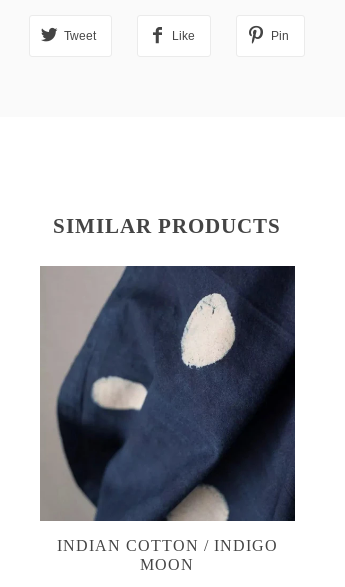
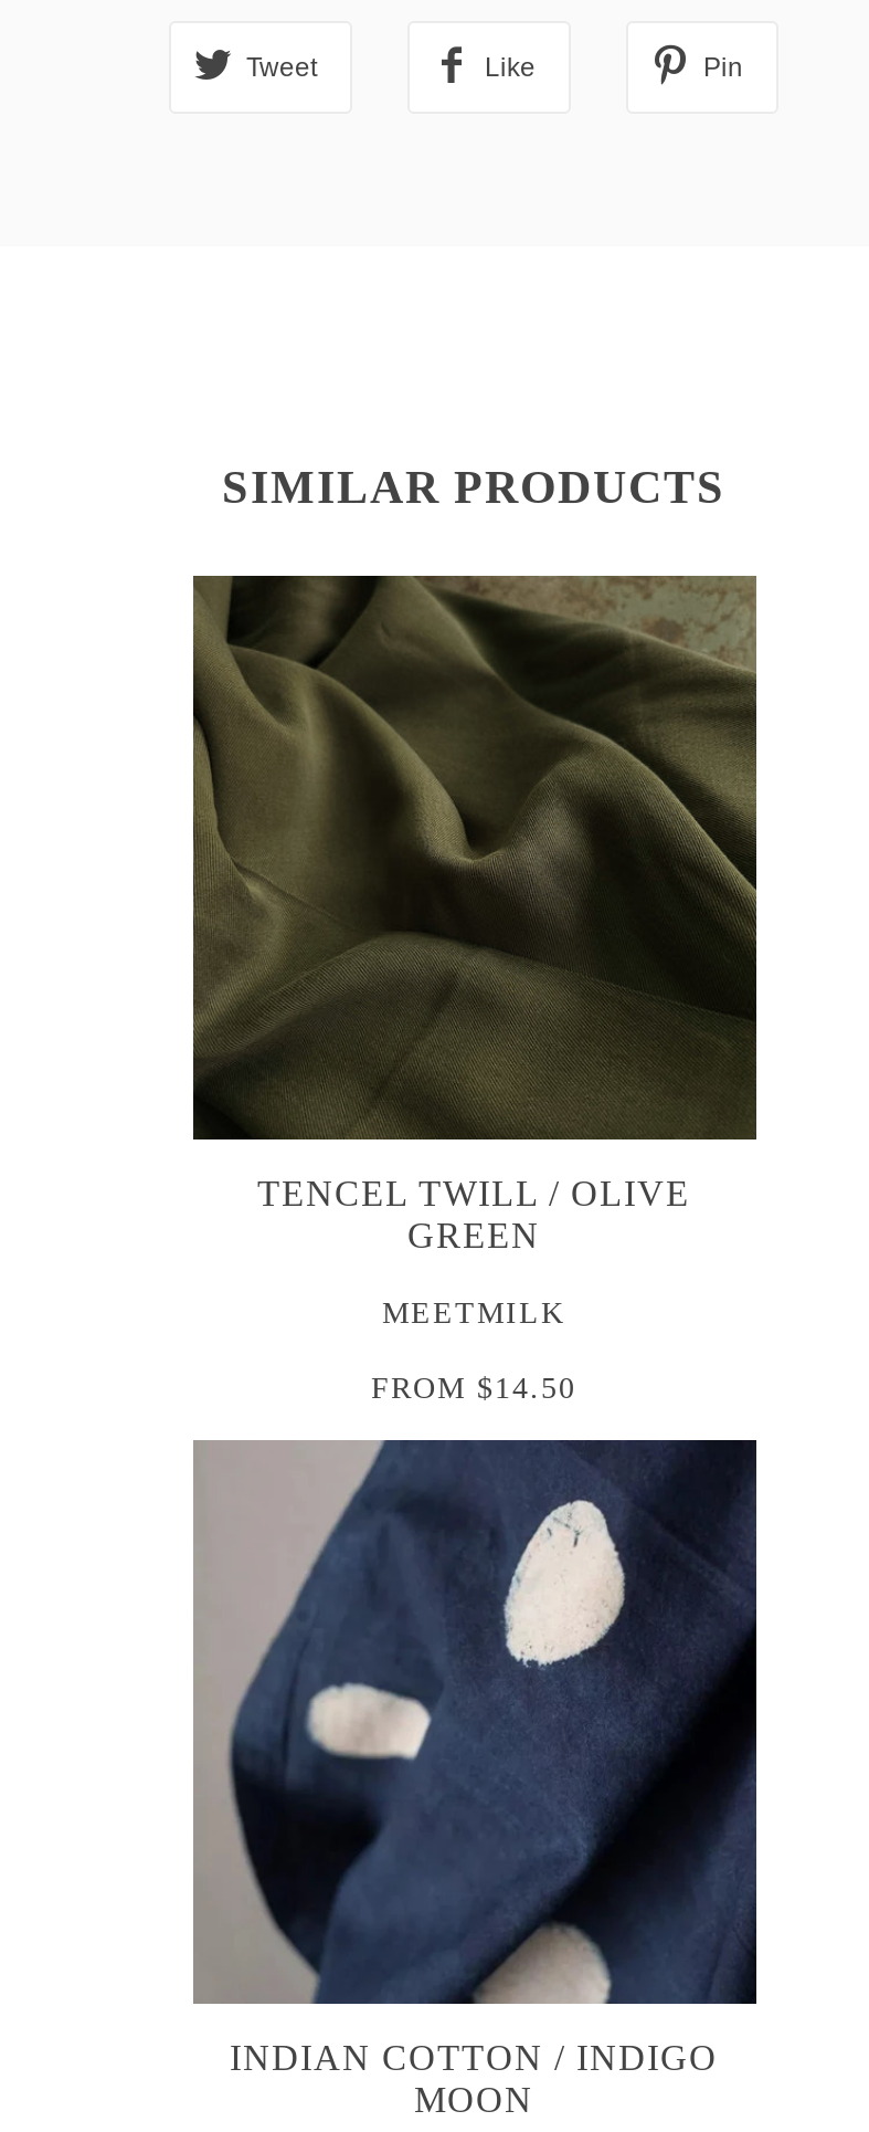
none -> [193,574,759,1406] [image] | TENCEL TWILL / OLIVE | GREEN | MEETMILK | FROM $14.50

